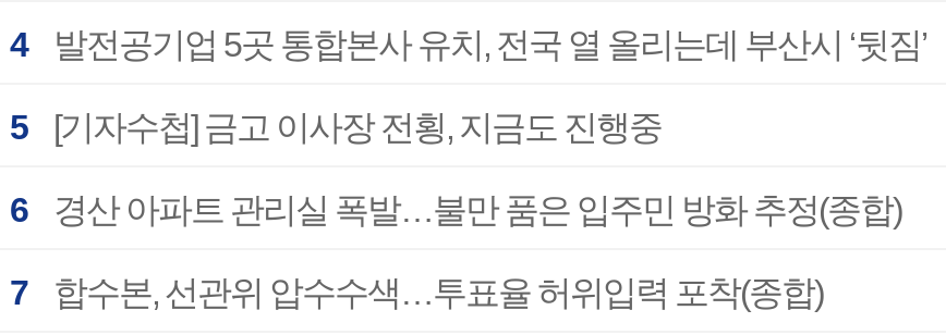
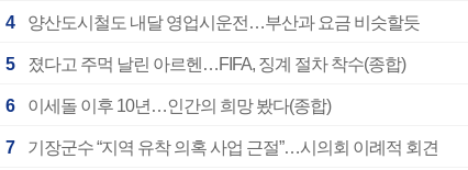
[53,27,927,64] 발전공기업 5곳 통합본사 유치, 전국 열 올리는데 부산시 ‘뒷짐’ -> [27,13,420,32] 양산도시철도 내달 영업시운전…부산과 요금 비슷할듯
[53,109,662,146] [기자수첩] 금고 이사장 전횡, 지금도 진행중 -> [27,55,405,74] 졌다고 주먹 날린 아르헨…FIFA, 징계 절차 착수(종합)
[53,192,901,229] 경산 아파트 관리실 폭발…불만 품은 입주민 방화 추정(종합) -> [27,97,331,115] 이세돌 이후 10년…인간의 희망 봤다(종합)
[53,275,823,312] 합수본, 선관위 압수수색…투표율 허위입력 포착(종합) -> [27,138,438,157] 기장군수 “지역 유착 의혹 사업 근절”…시의회 이례적 회견

